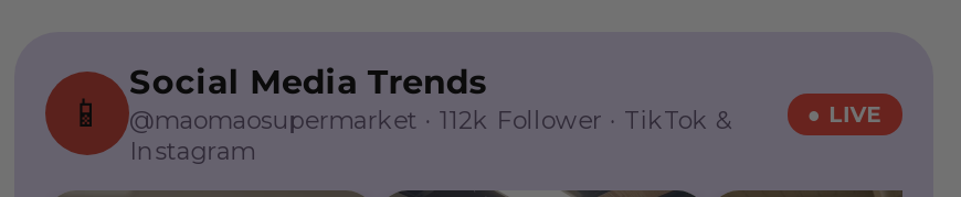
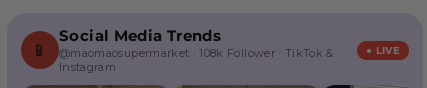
[129,104,732,135] @maomaosupermarket · 112k Follower · TikTok & -> [59,46,334,60] @maomaosupermarket · 108k Follower · TikTok &

